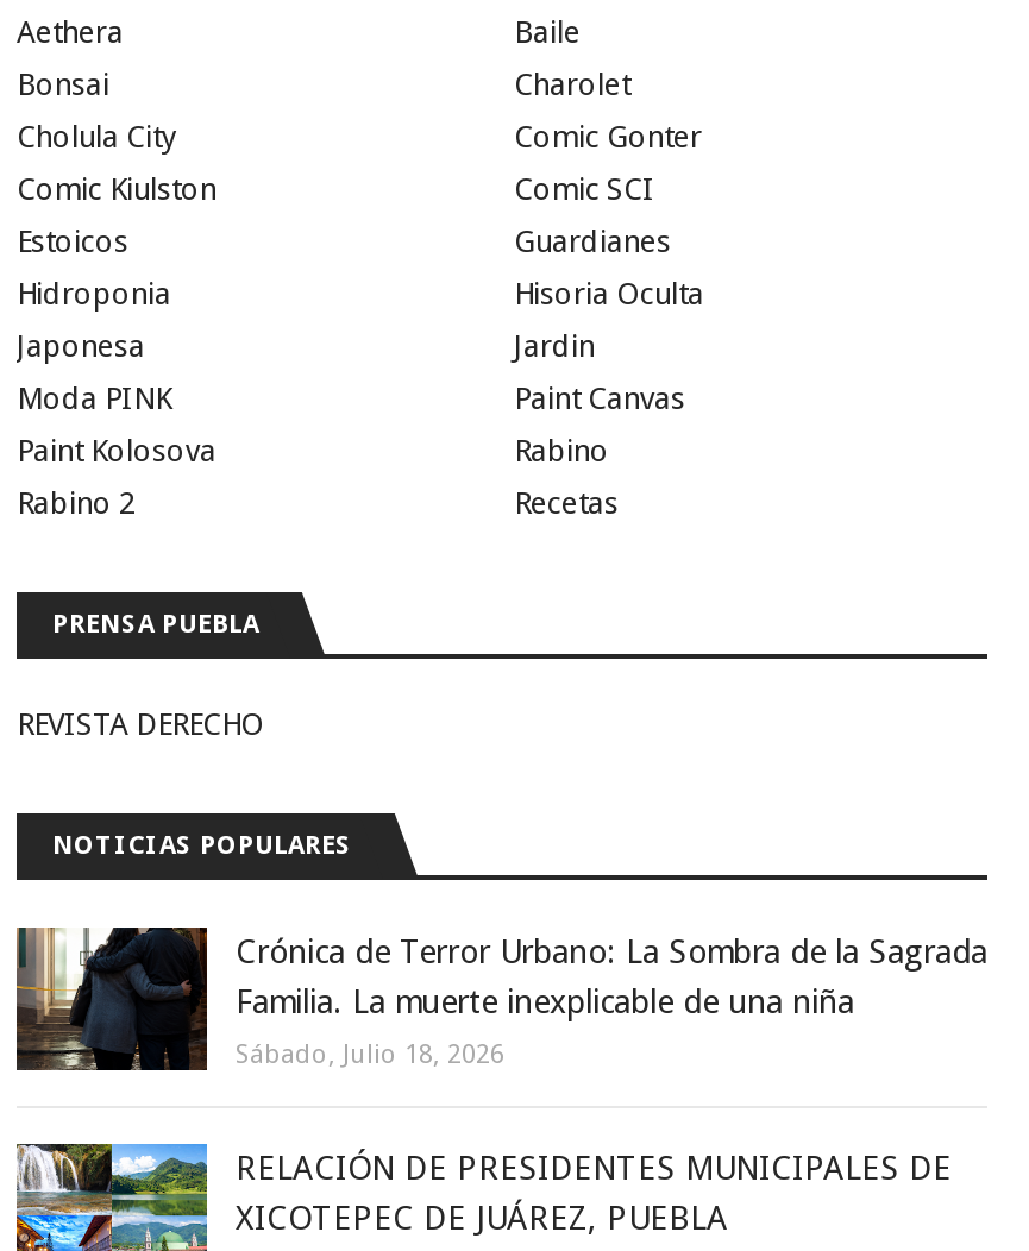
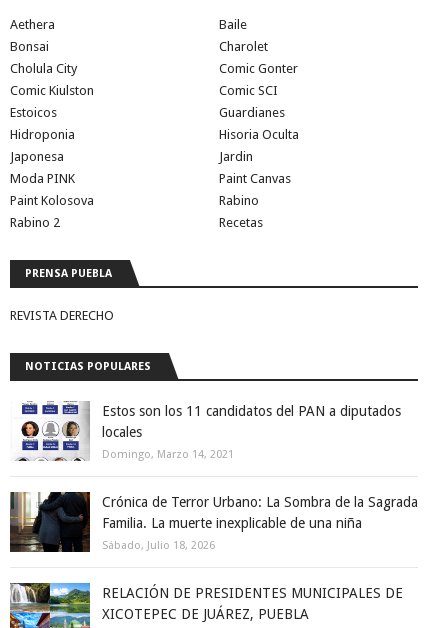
none -> [10,402,401,462] [image] | Estos son los 11 candidatos del PAN a diputados | locales | Domingo, Marzo 14, 2021

